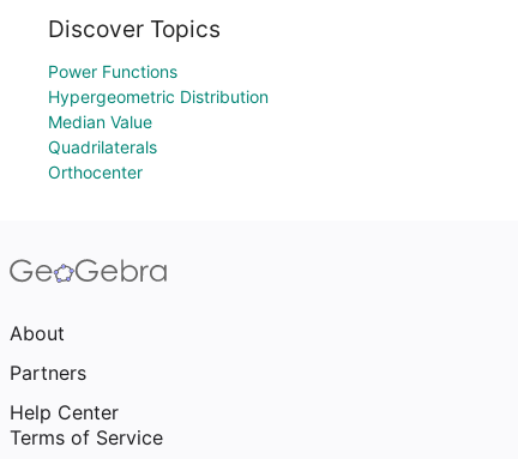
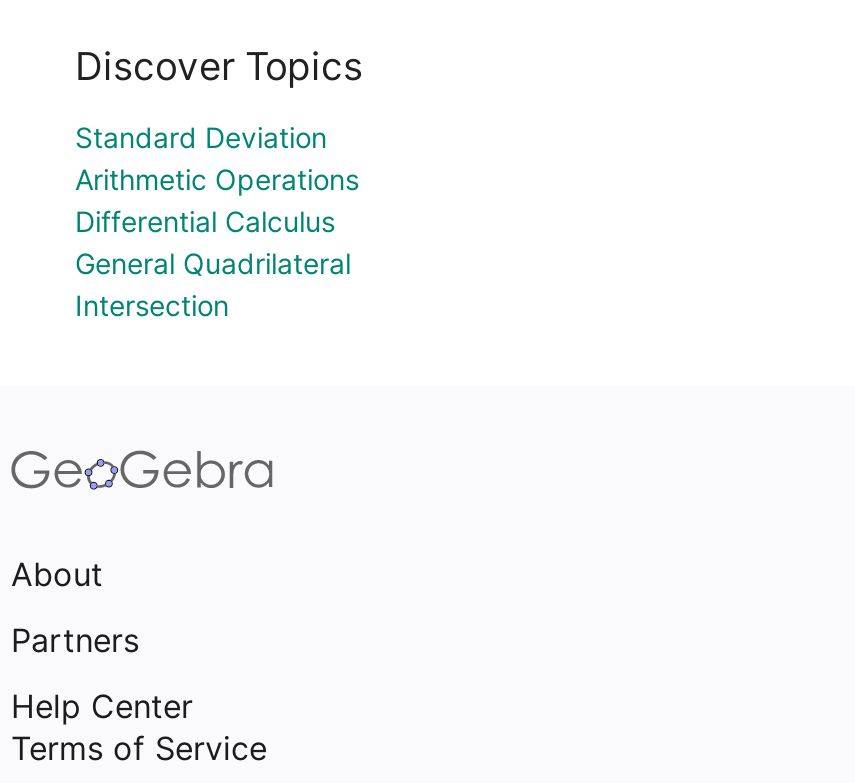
[48,61,269,182] Power Functions | Hypergeometric Distribution | Median Value | Quadrilaterals | Orthocenter -> [75,120,359,322] Standard Deviation | Arithmetic Operations | Differential Calculus | General Quadrilateral | Intersection

